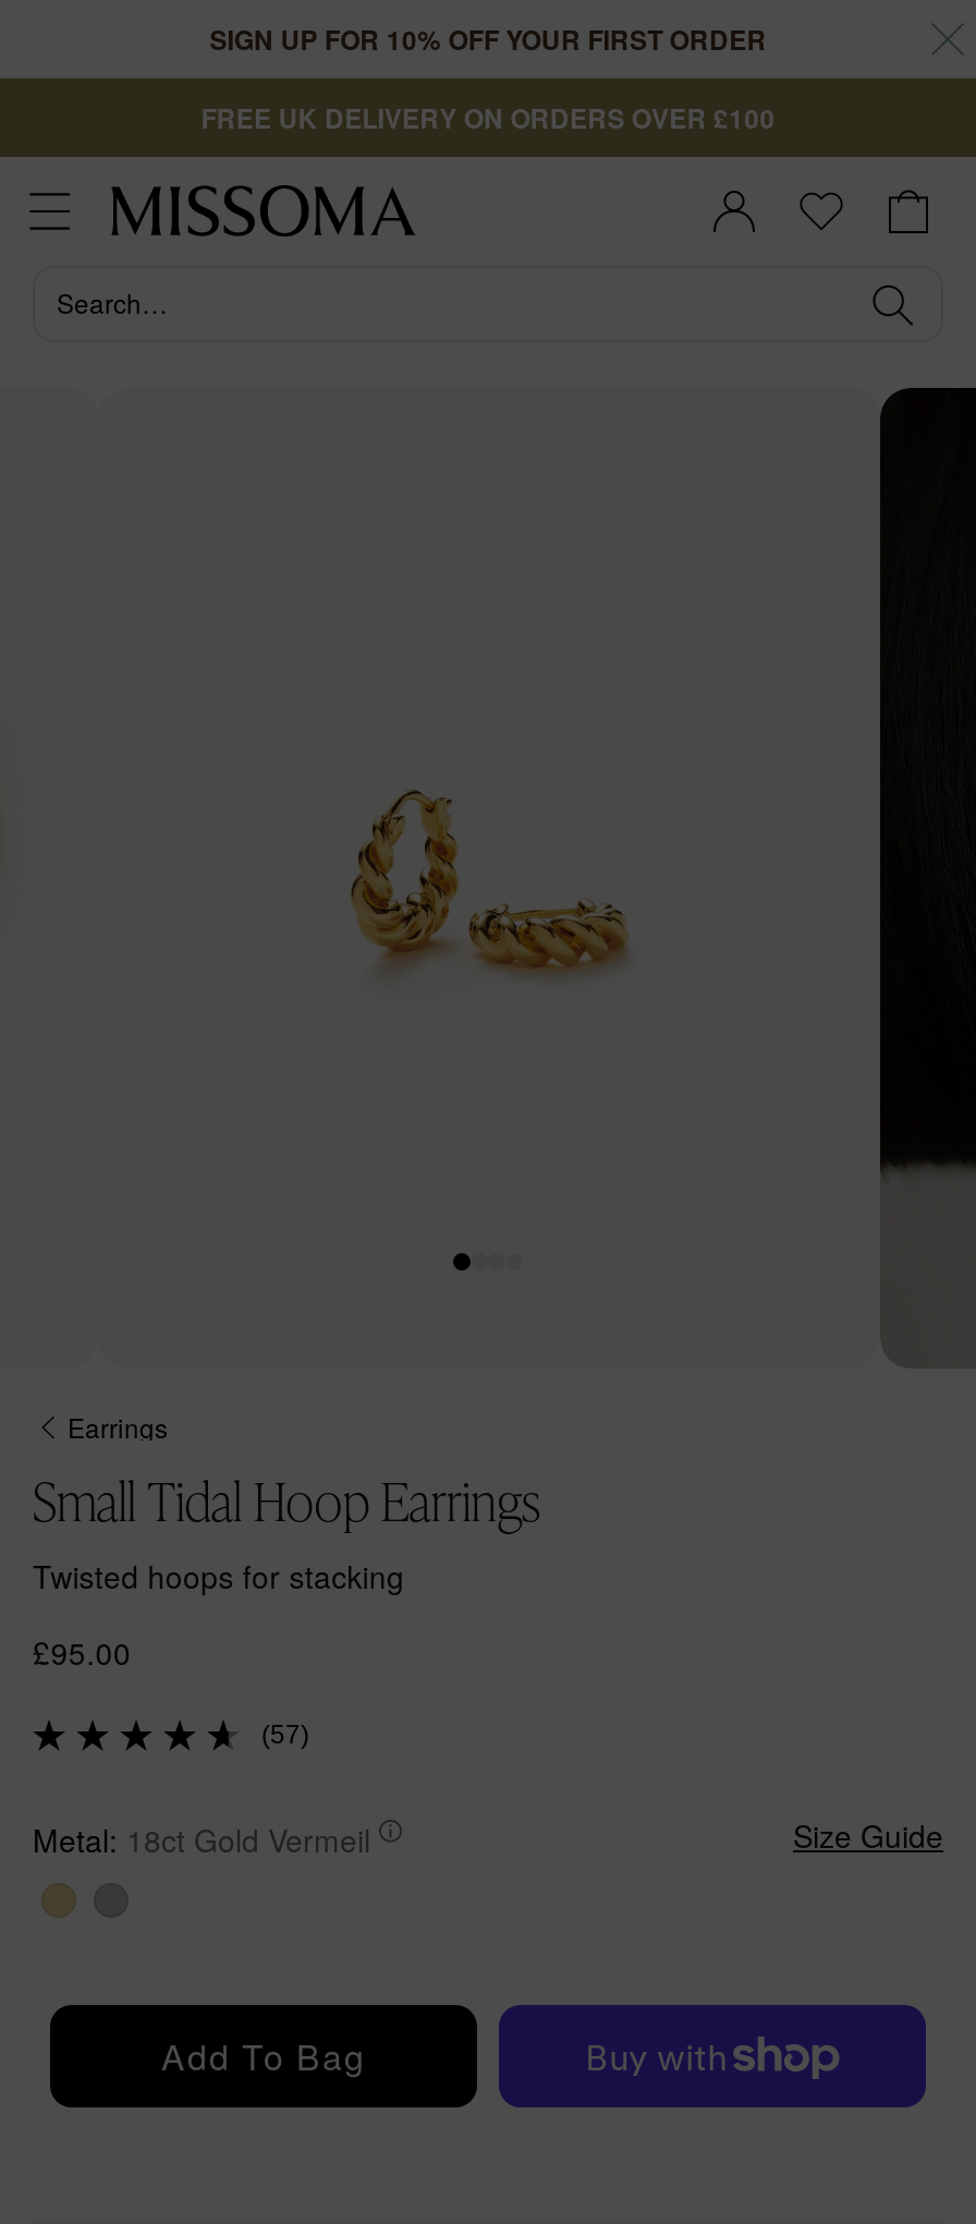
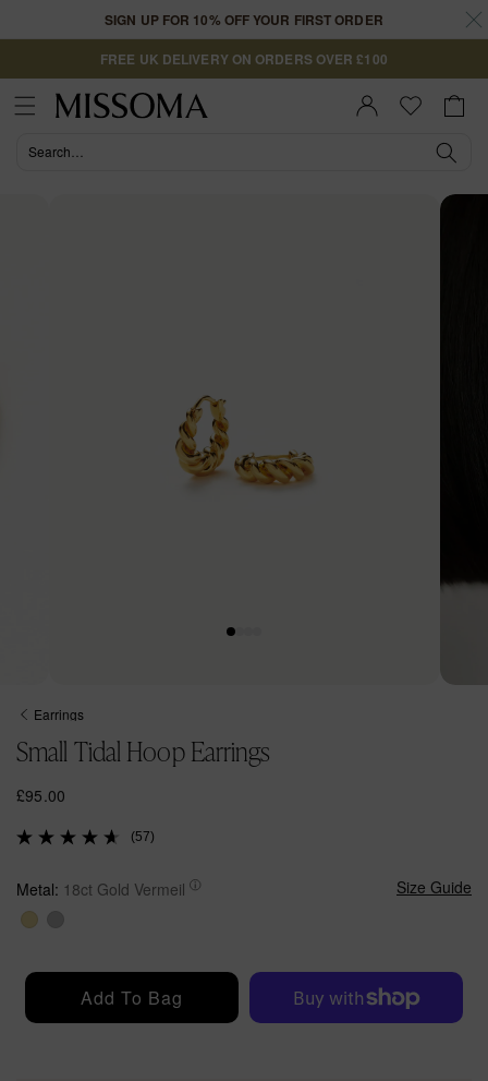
[33,1554,404,1598] Twisted hoops for stacking -> none

